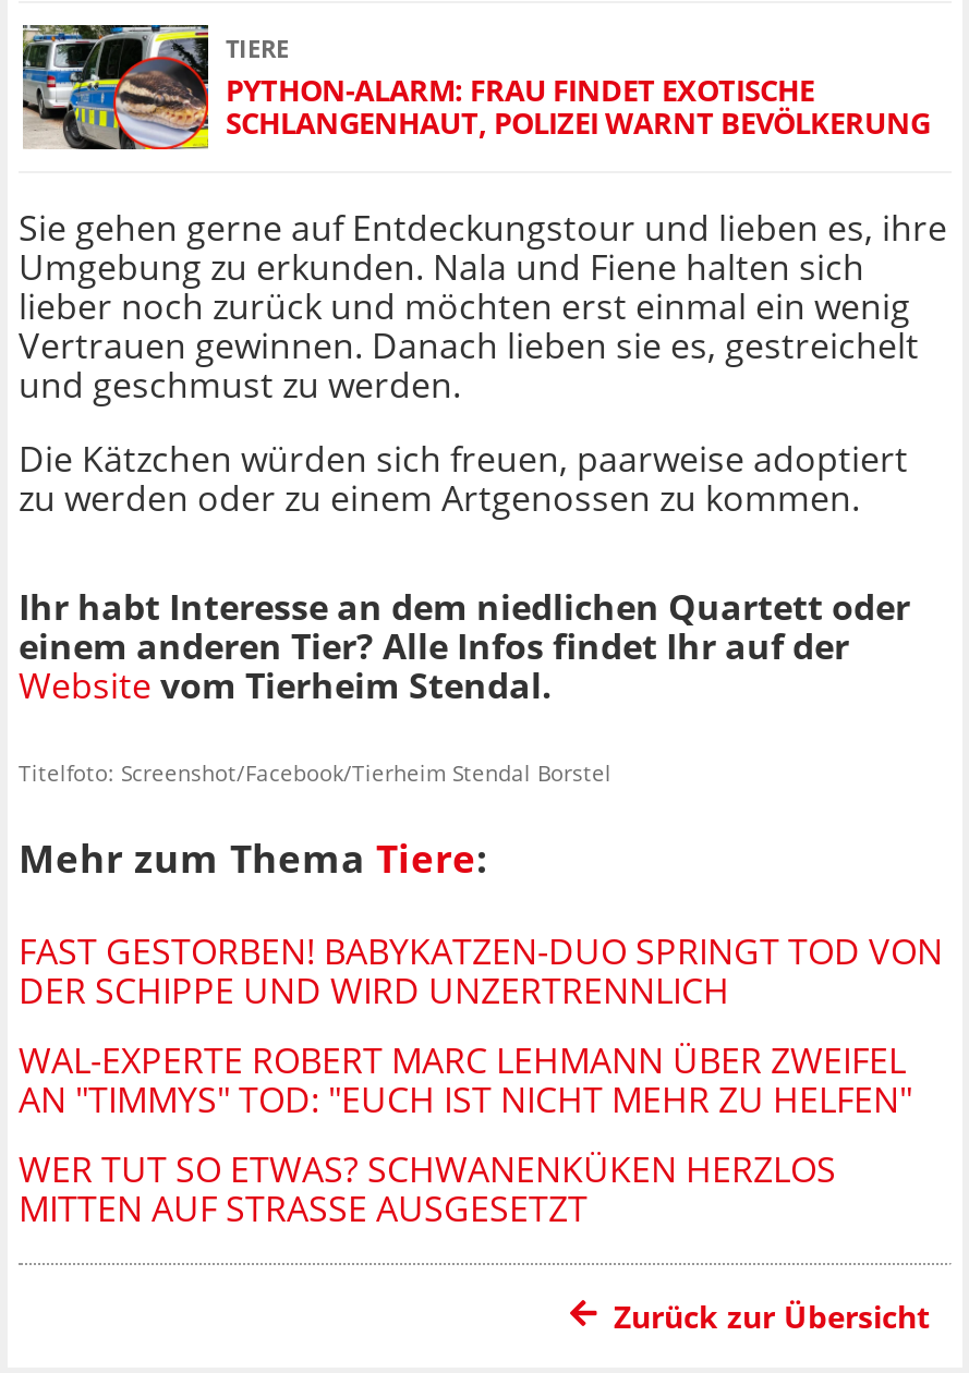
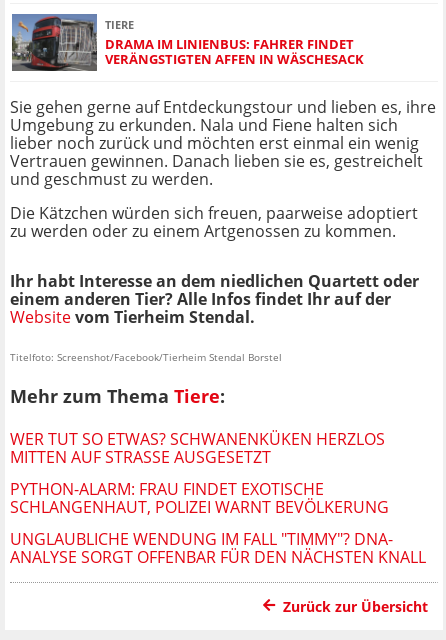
[21,23,210,151] [image] -> [11,13,98,72] [image]
moved [226,70,930,142] -> [10,478,389,518]: PYTHON-ALARM: FRAU FINDET EXOTISCHE | SCHLANGENHAUT, POLIZEI WARNT BEVÖLKERUNG
none -> [105,35,364,68] DRAMA IM LINIENBUS: FAHRER FINDET | VERÄNGSTIGTEN AFFEN IN WÄSCHESACK
[19,927,943,1123] FAST GESTORBEN! BABYKATZEN-DUO SPRINGT TOD VON | DER SCHIPPE UND WIRD UNZERTRENNLICH | WAL-EXPERTE ROBERT MARC LEHMANN ÜBER ZWEIFEL | AN "TIMMYS" TOD: "EUCH IST NICHT MEHR ZU HELFEN" -> none
moved [19,1145,836,1232] -> [10,428,385,468]: WER TUT SO ETWAS? SCHWANENKÜKEN HERZLOS | MITTEN AUF STRASSE AUSGESETZT
none -> [10,528,426,568] UNGLAUBLICHE WENDUNG IM FALL "TIMMY"? DNA- | ANALYSE SORGT OFFENBAR FÜR DEN NÄCHSTEN KNALL

